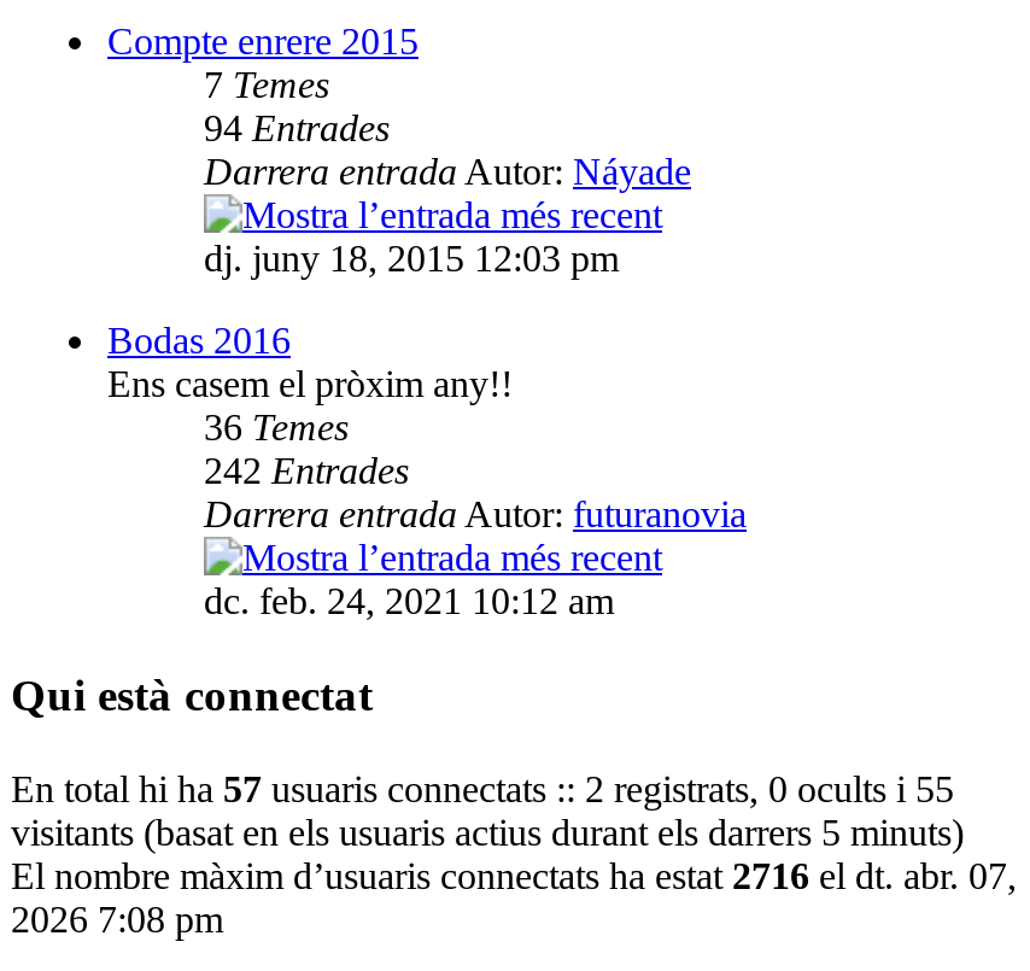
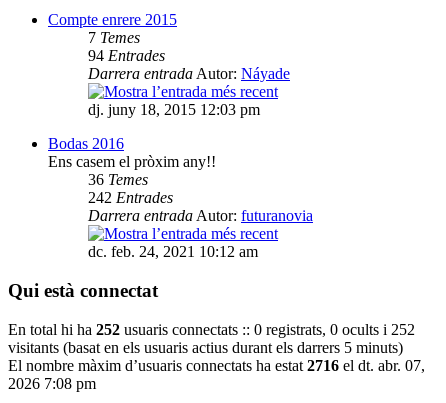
[11,767,954,808] En total hi ha 57 usuaris connectats :: 2 registrats, 0 ocults i 55 -> [8,321,415,338] En total hi ha 252 usuaris connectats :: 0 registrats, 0 ocults i 252

